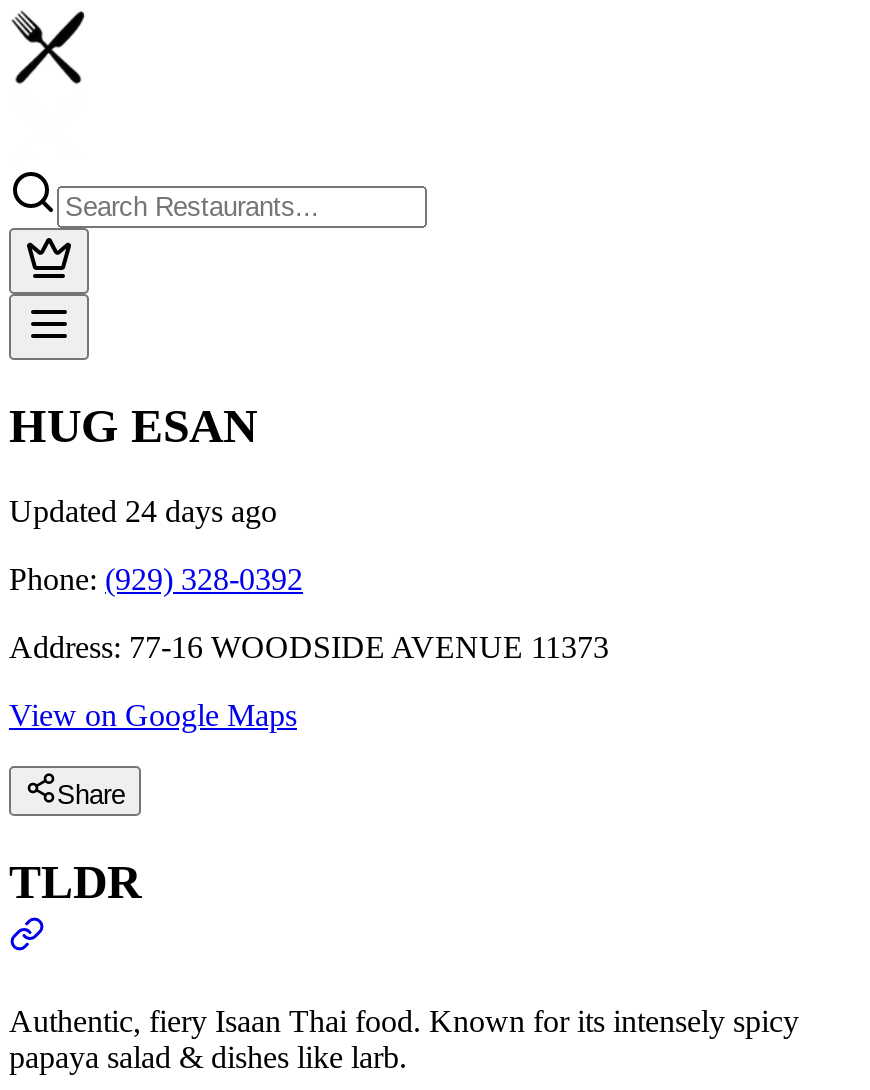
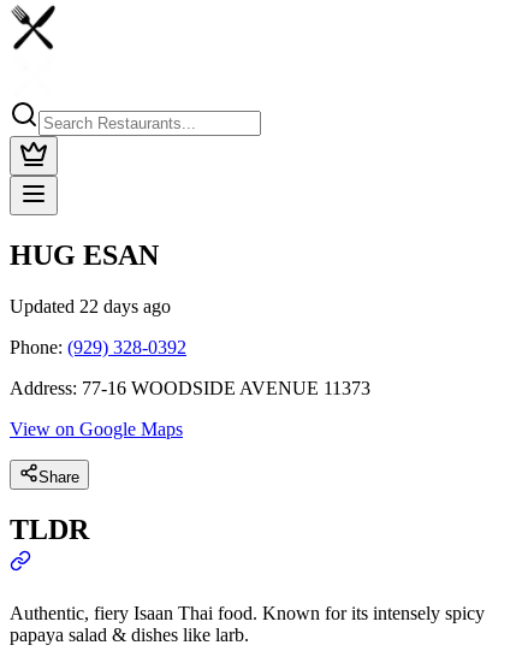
[9,494,277,528] Updated 24 days ago -> [10,296,171,316] Updated 22 days ago

